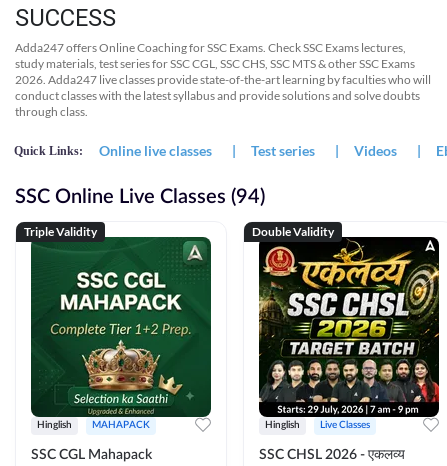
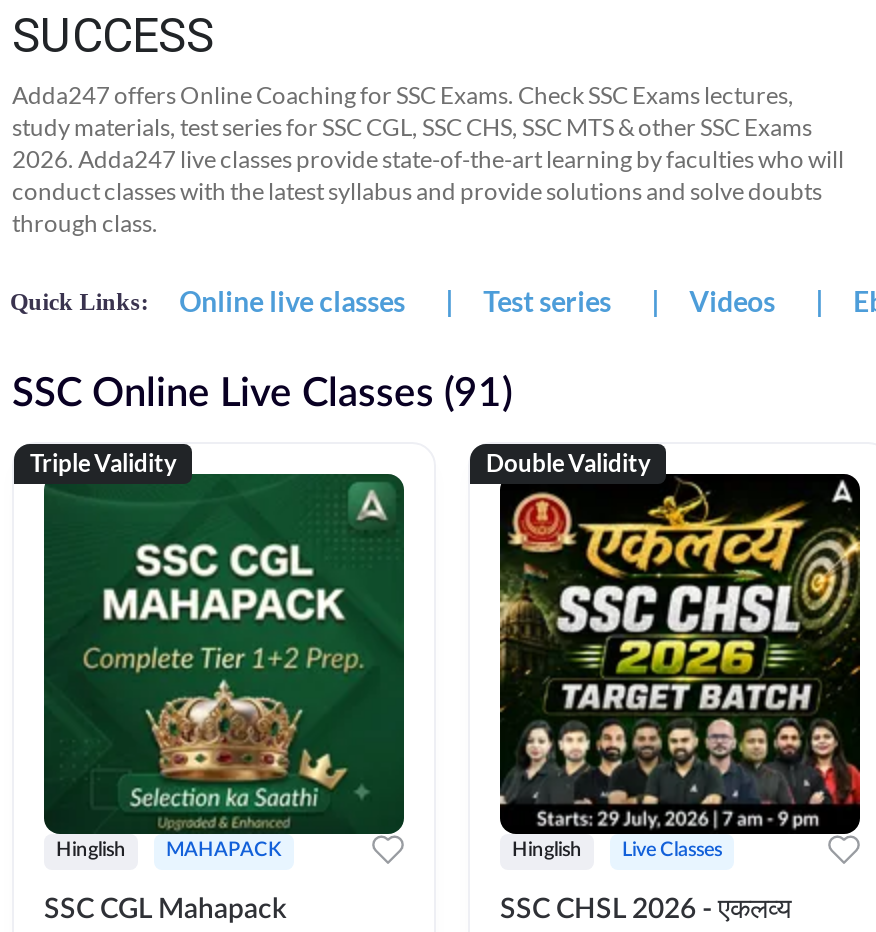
[15,187,265,207] SSC Online Live Classes (94) -> [12,374,512,414] SSC Online Live Classes (91)

